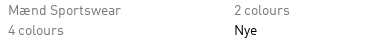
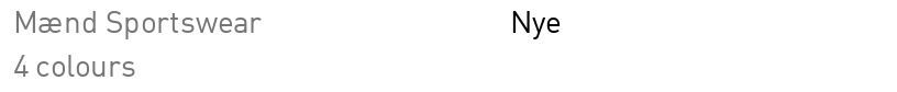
[234,4,290,18] 2 colours -> none
moved [234,24,257,38] -> [510,9,561,39]: Nye

